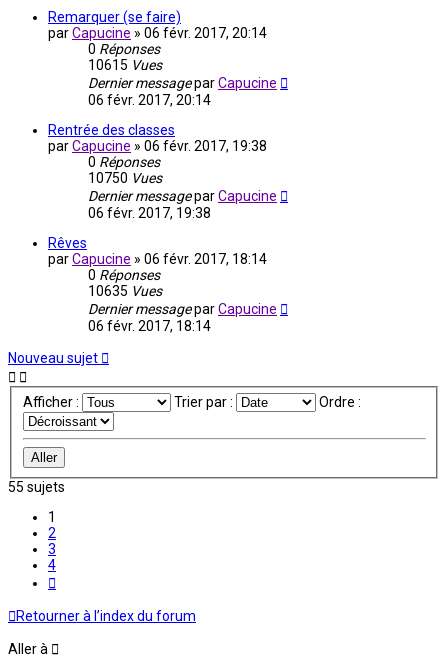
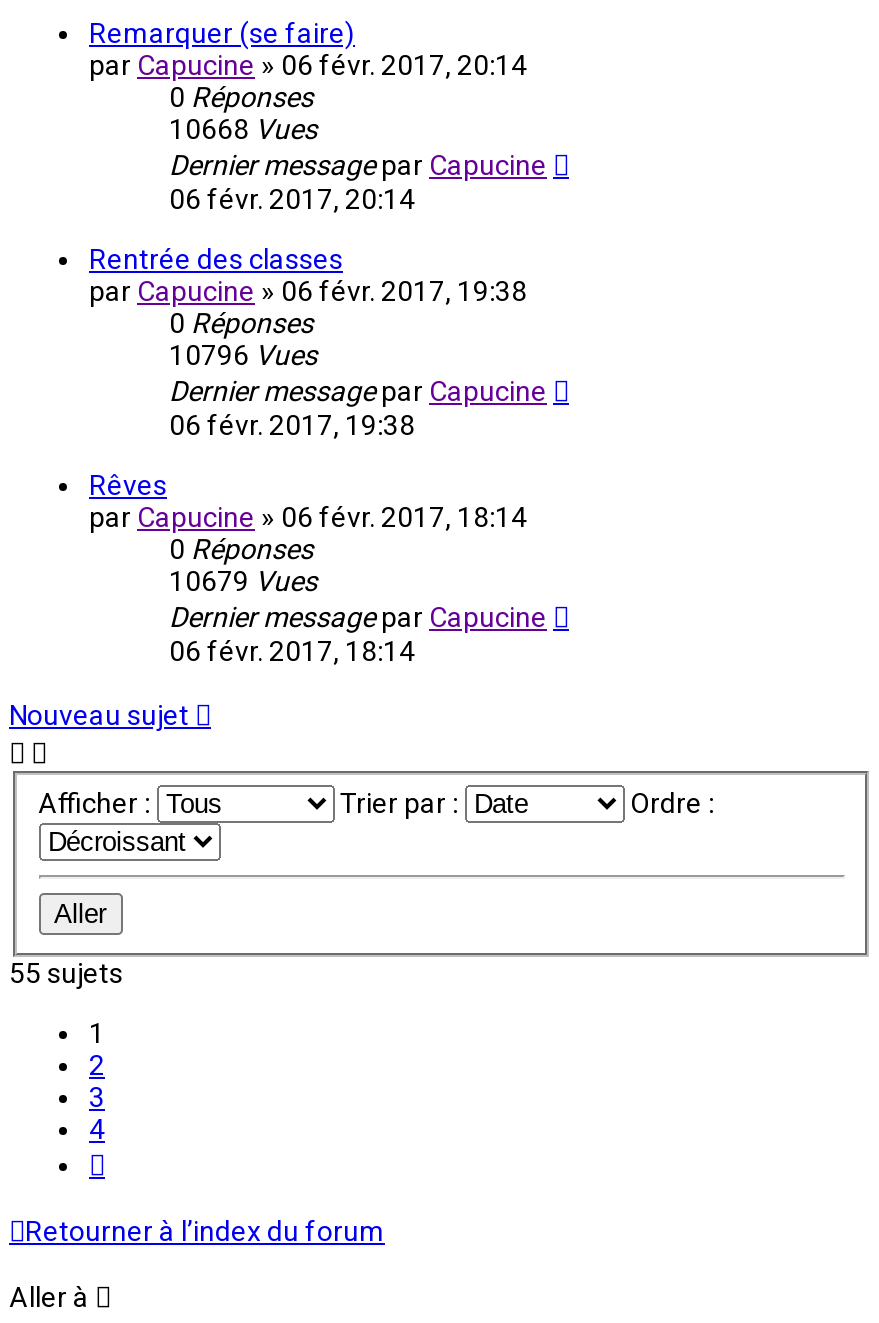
[88,57,162,73] 10615 Vues -> [169,113,317,145] 10668 Vues
[88,170,162,186] 10750 Vues -> [169,339,317,371] 10796 Vues
[88,283,162,299] 10635 Vues -> [169,565,317,597] 10679 Vues

